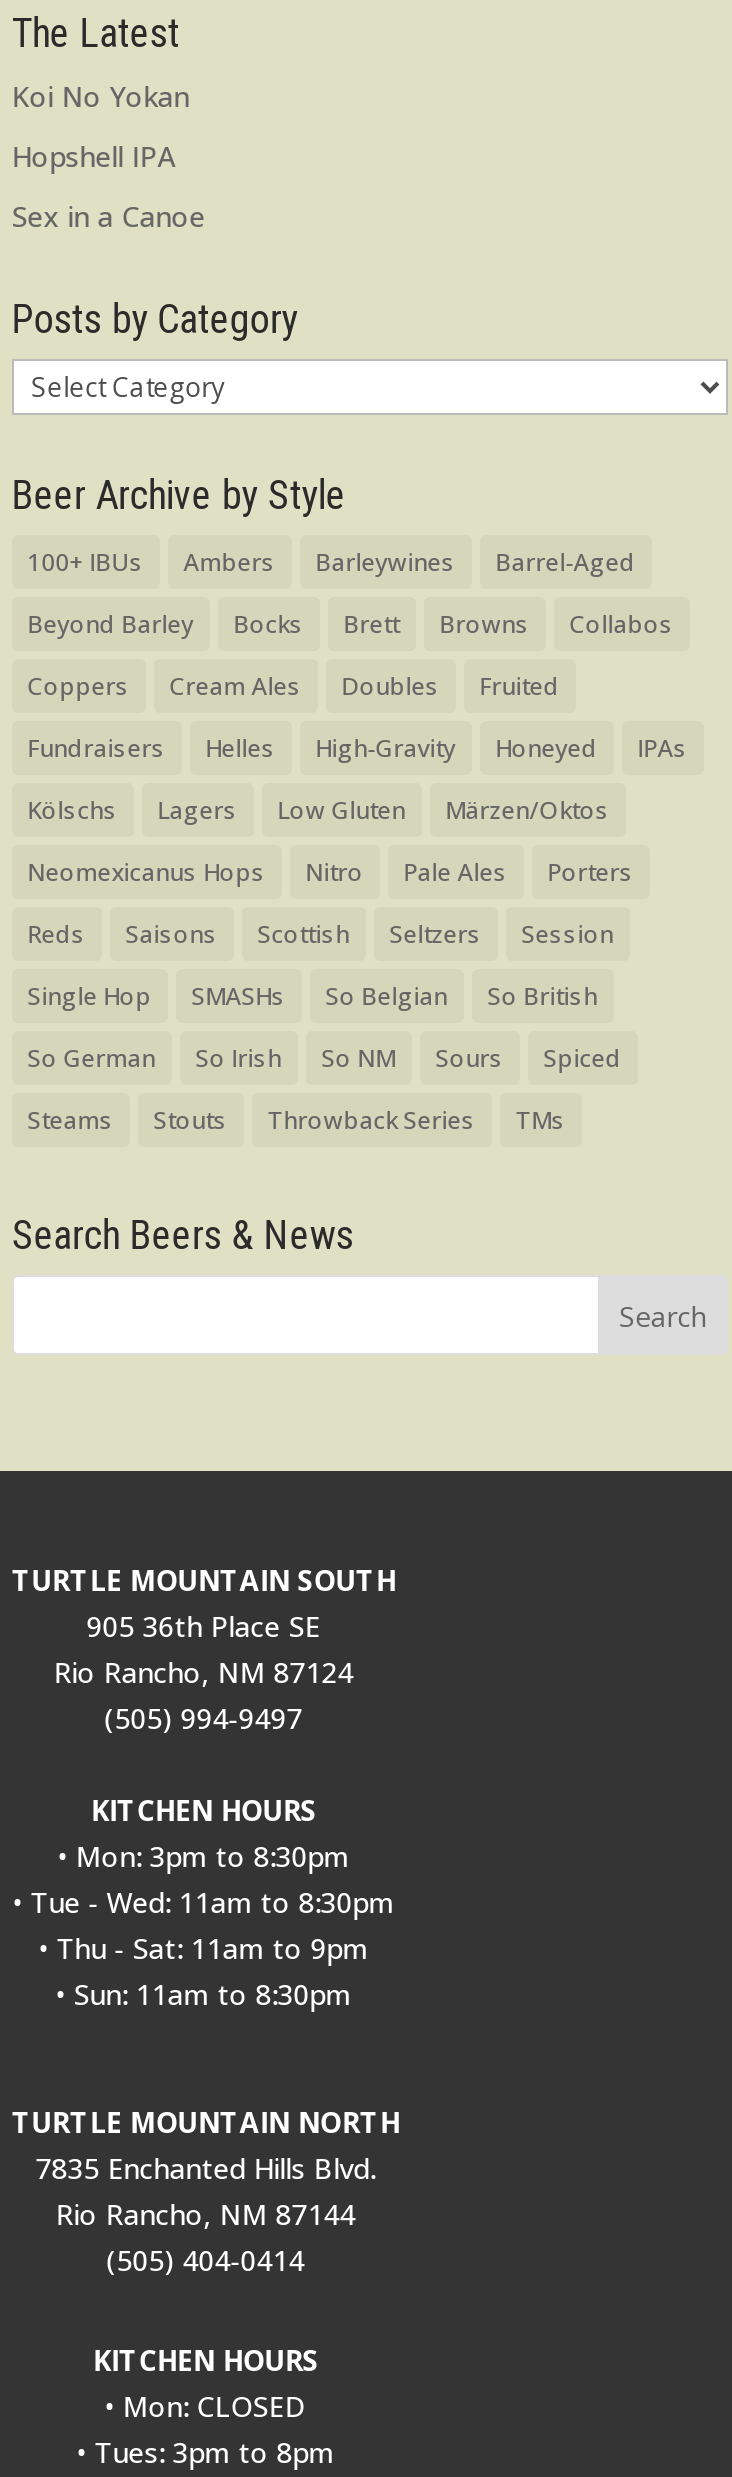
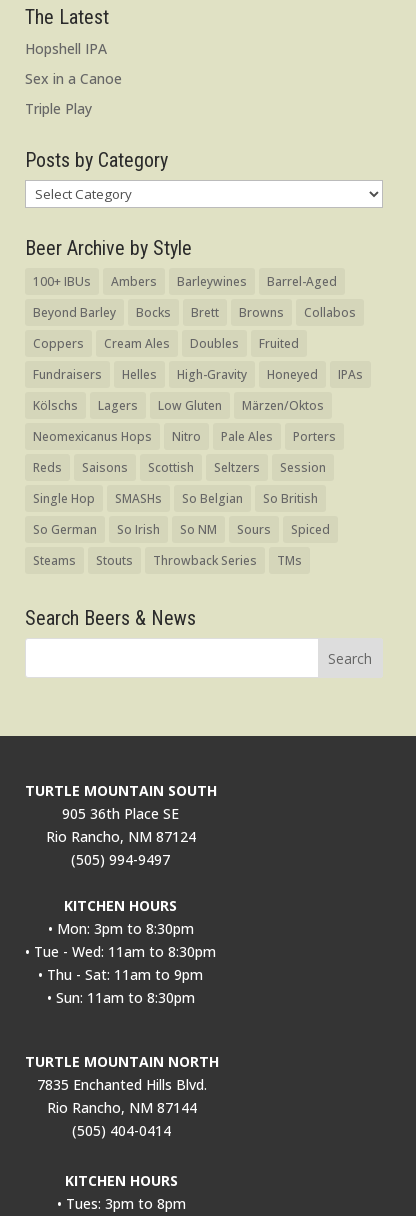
[12,77,190,115] Koi No Yokan -> none
none -> [25,99,92,118] Triple Play
[105,2387,307,2425] • Mon: CLOSED -> none

